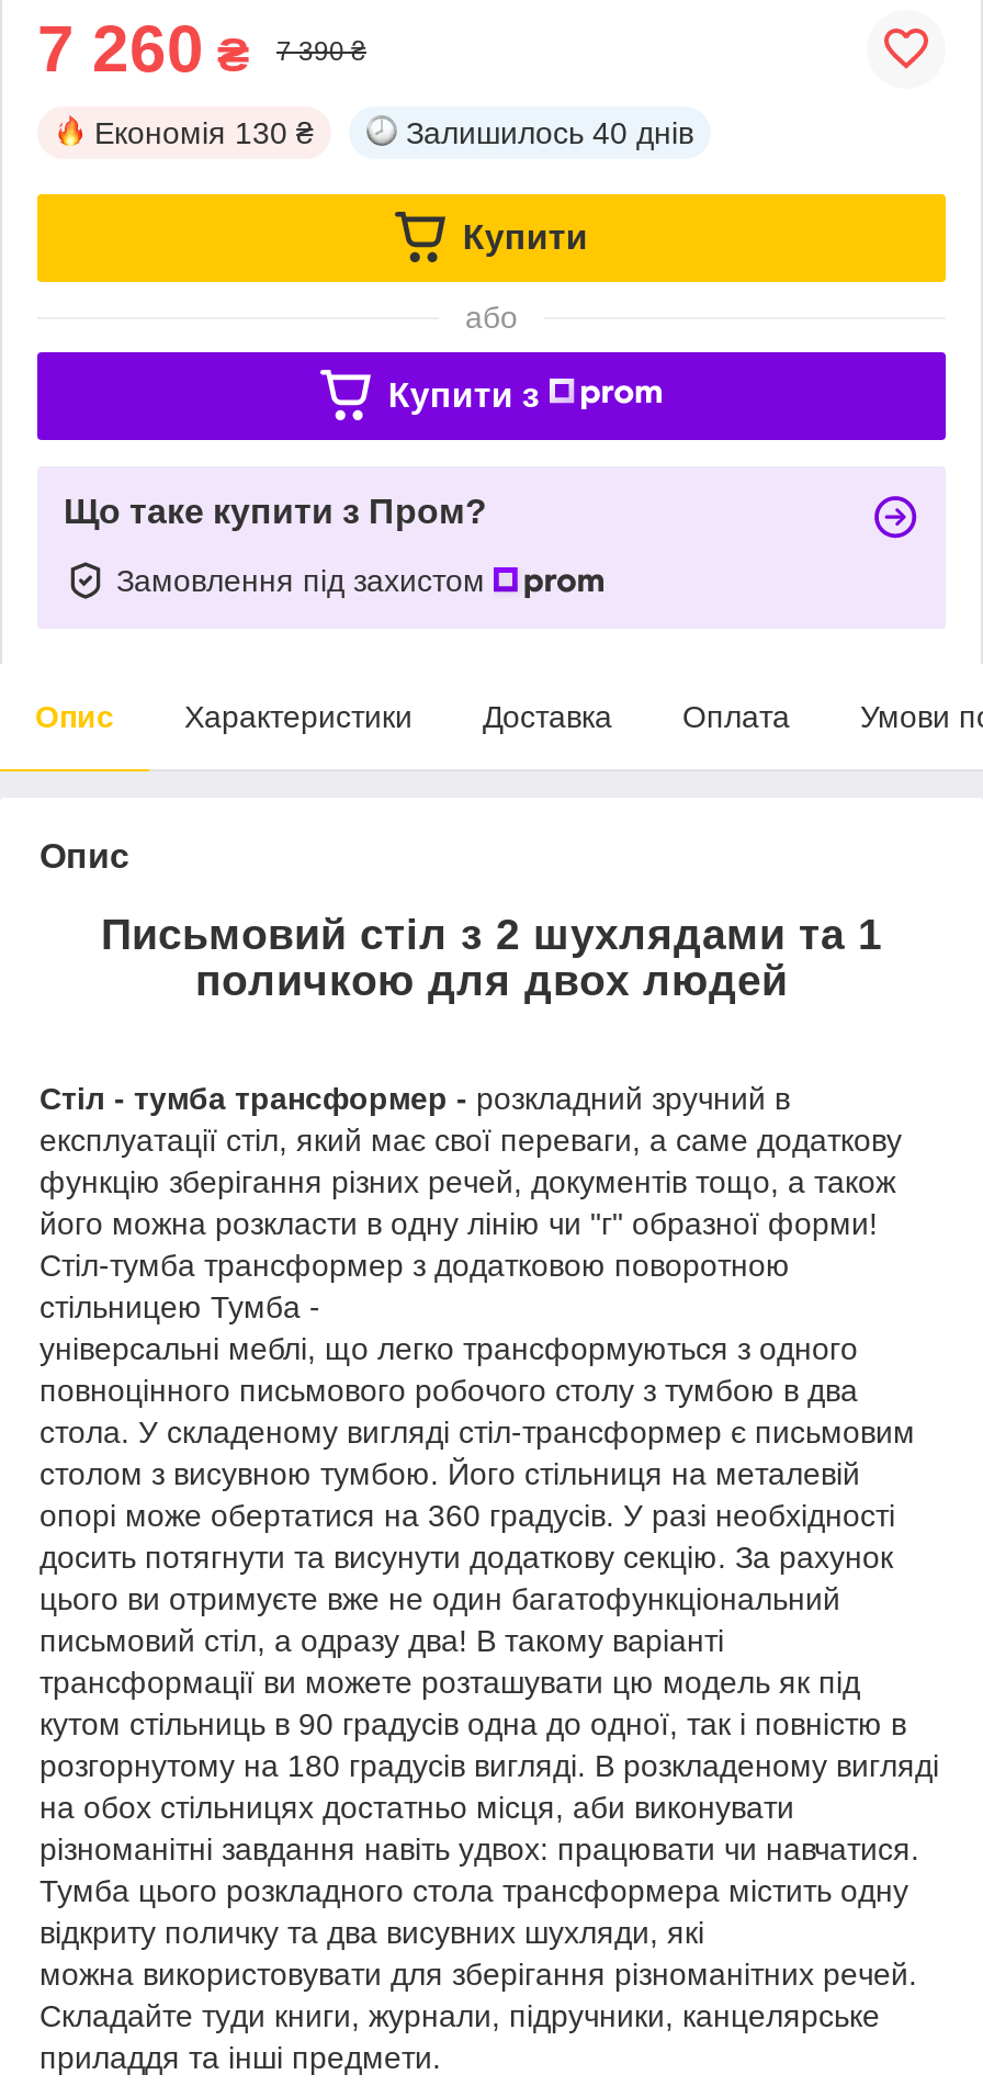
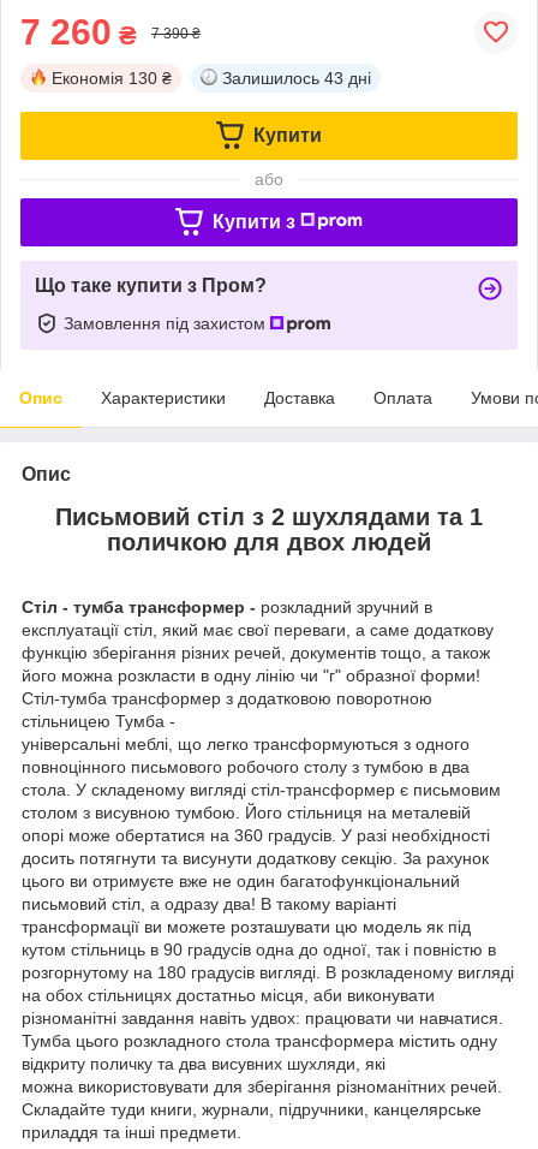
[406,115,693,150] Залишилось 40 днів -> [222,68,371,87] Залишилось 43 дні

